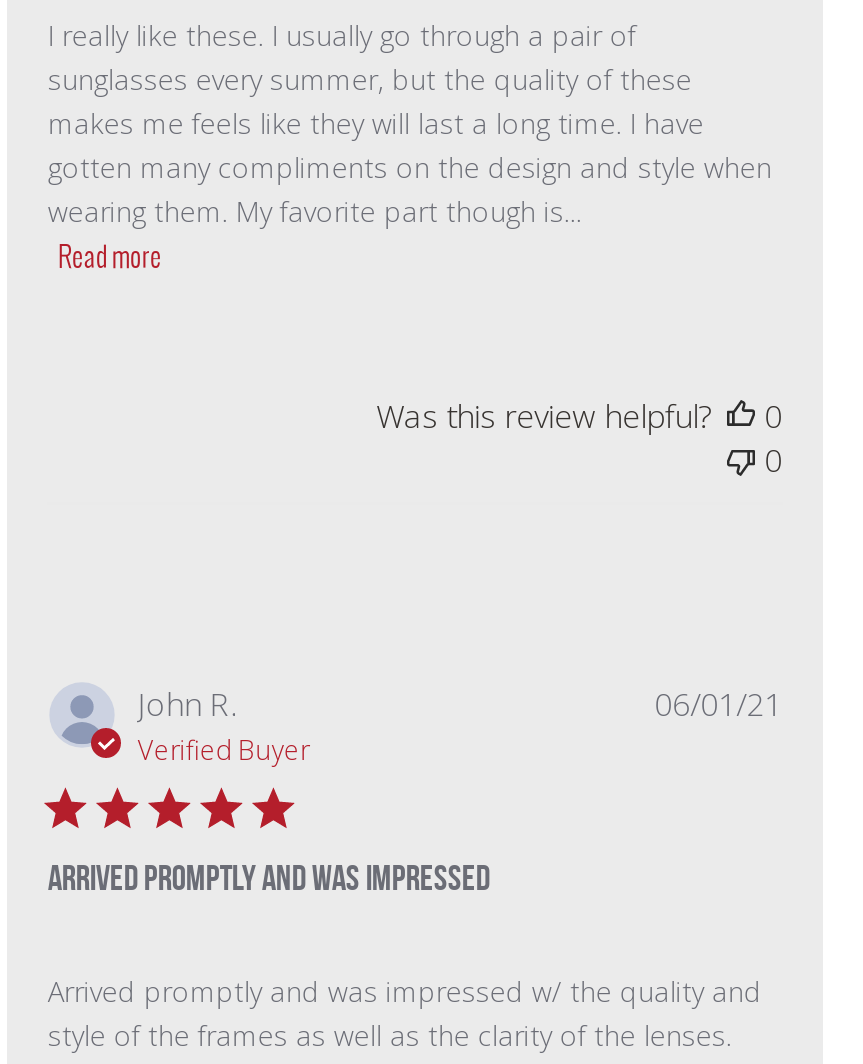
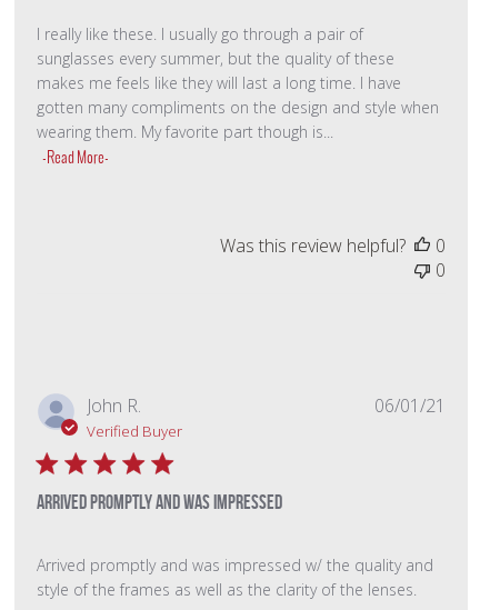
[58,239,162,277] Read more -> [43,147,109,168] -Read More-

